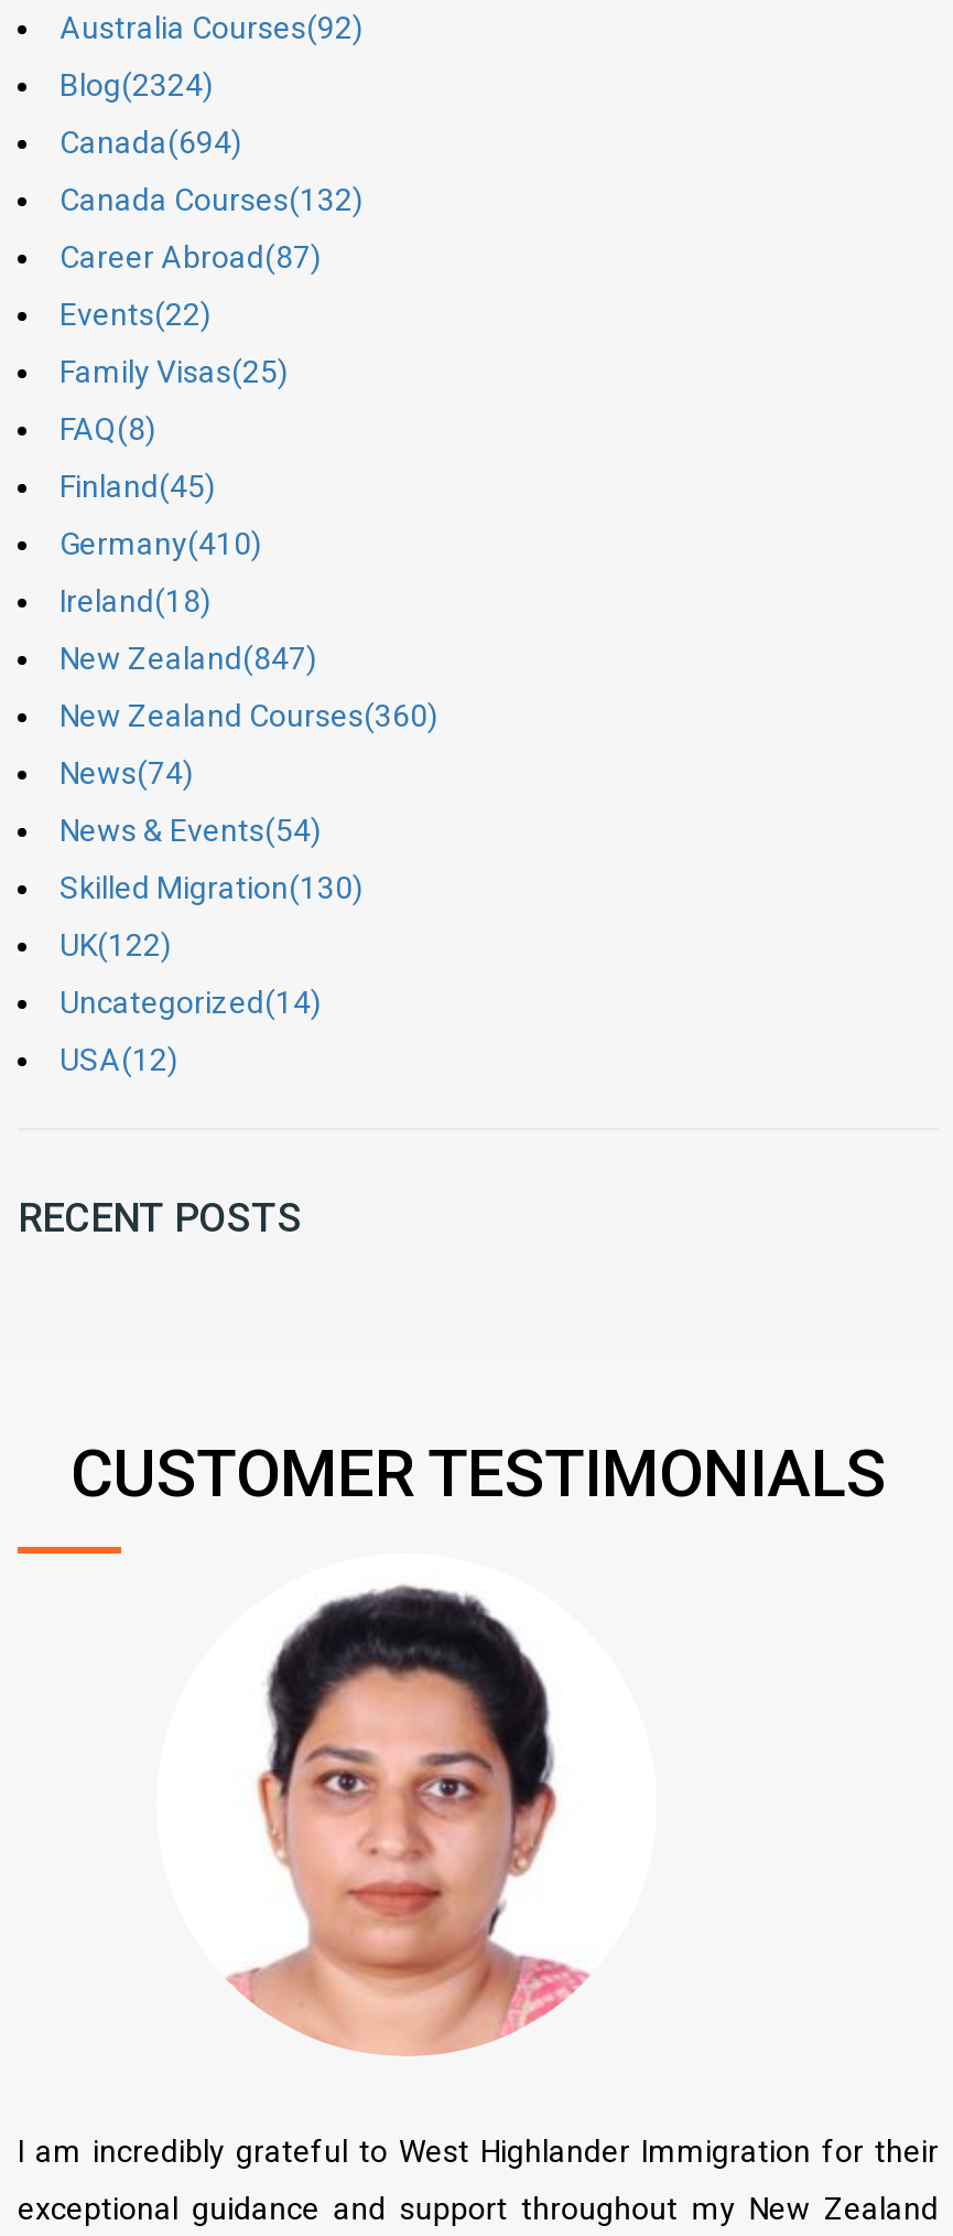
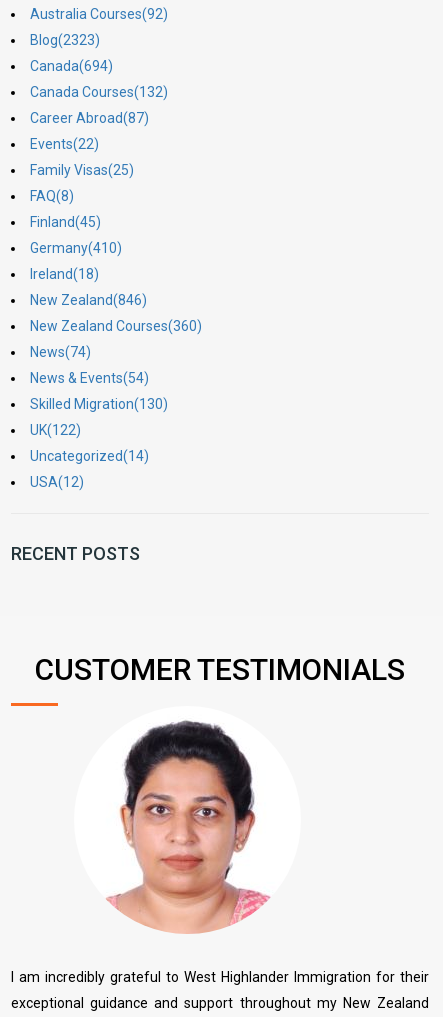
[59,66,214,102] Blog(2324) -> [30,32,100,48] Blog(2323)
[59,640,317,675] New Zealand(847) -> [30,292,147,308] New Zealand(846)

